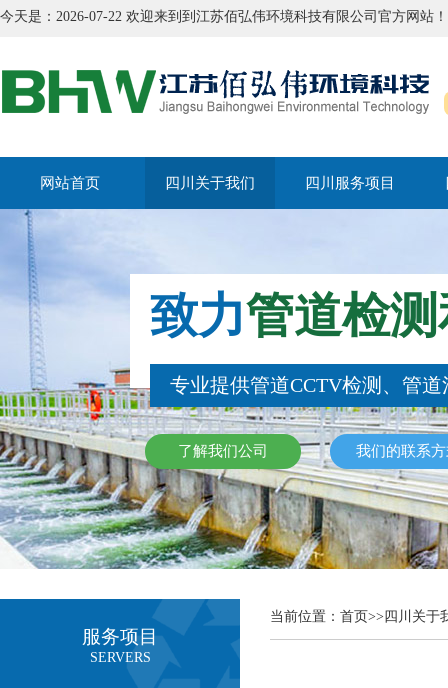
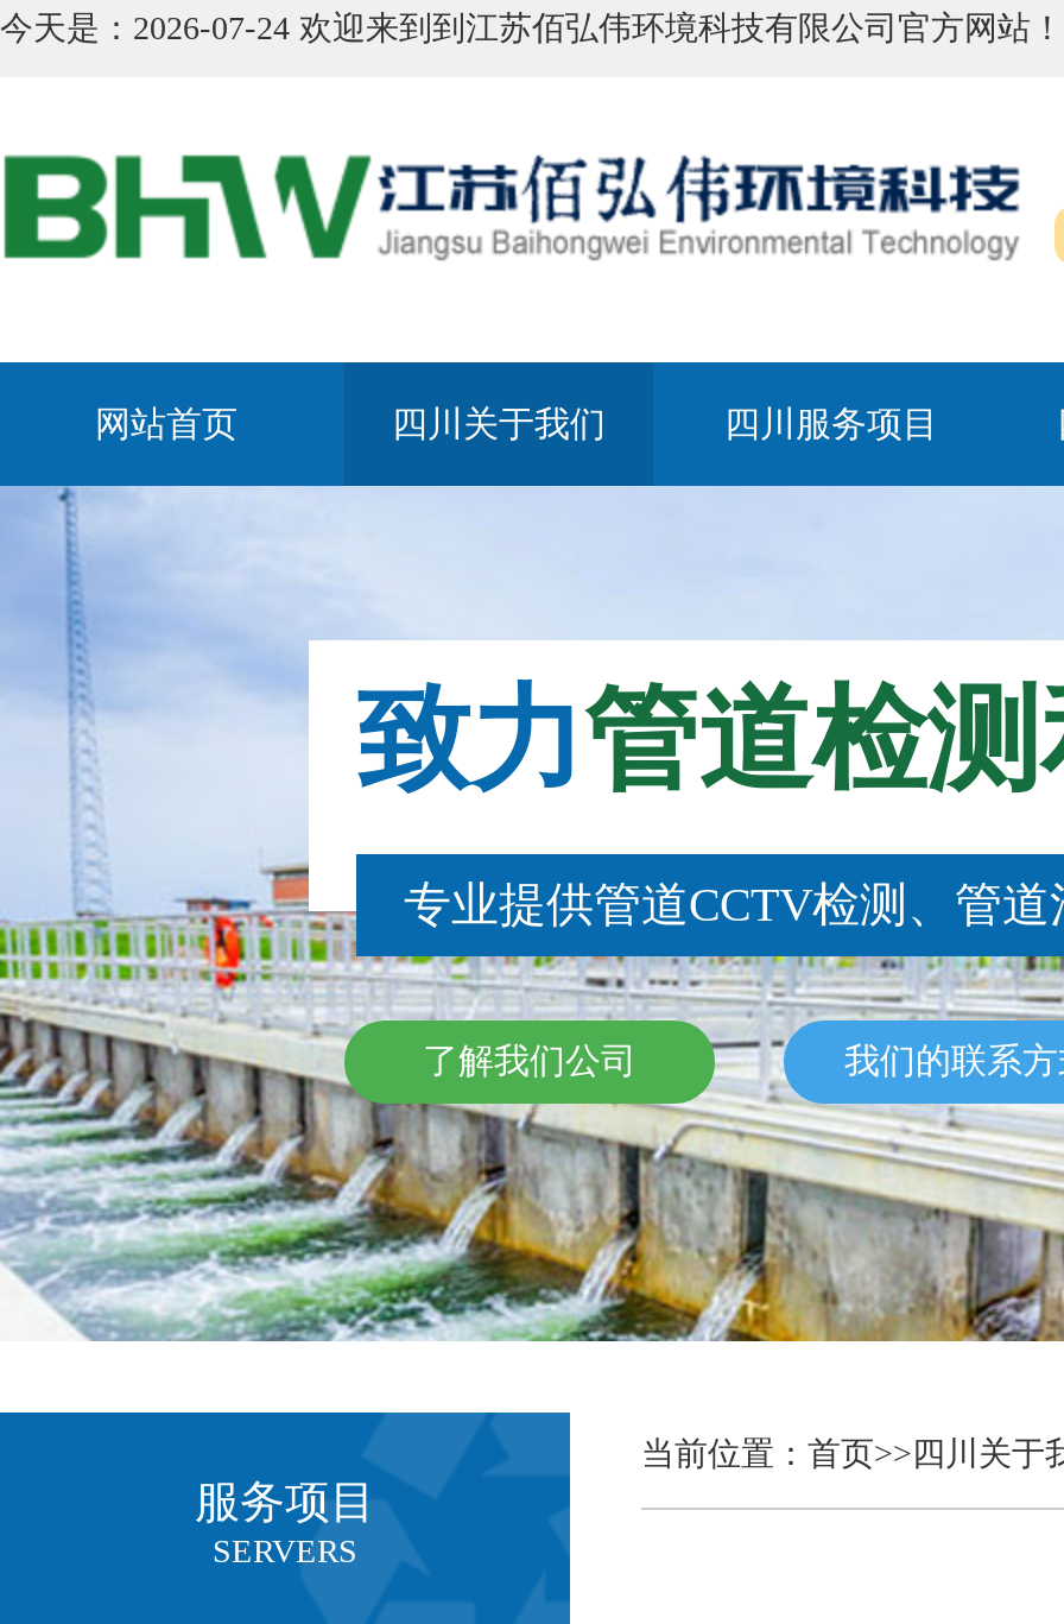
[0,9,448,24] 今天是：2026-07-22 欢迎来到到江苏佰弘伟环境科技有限公司官方网站！ -> [0,11,1064,46] 今天是：2026-07-24 欢迎来到到江苏佰弘伟环境科技有限公司官方网站！

